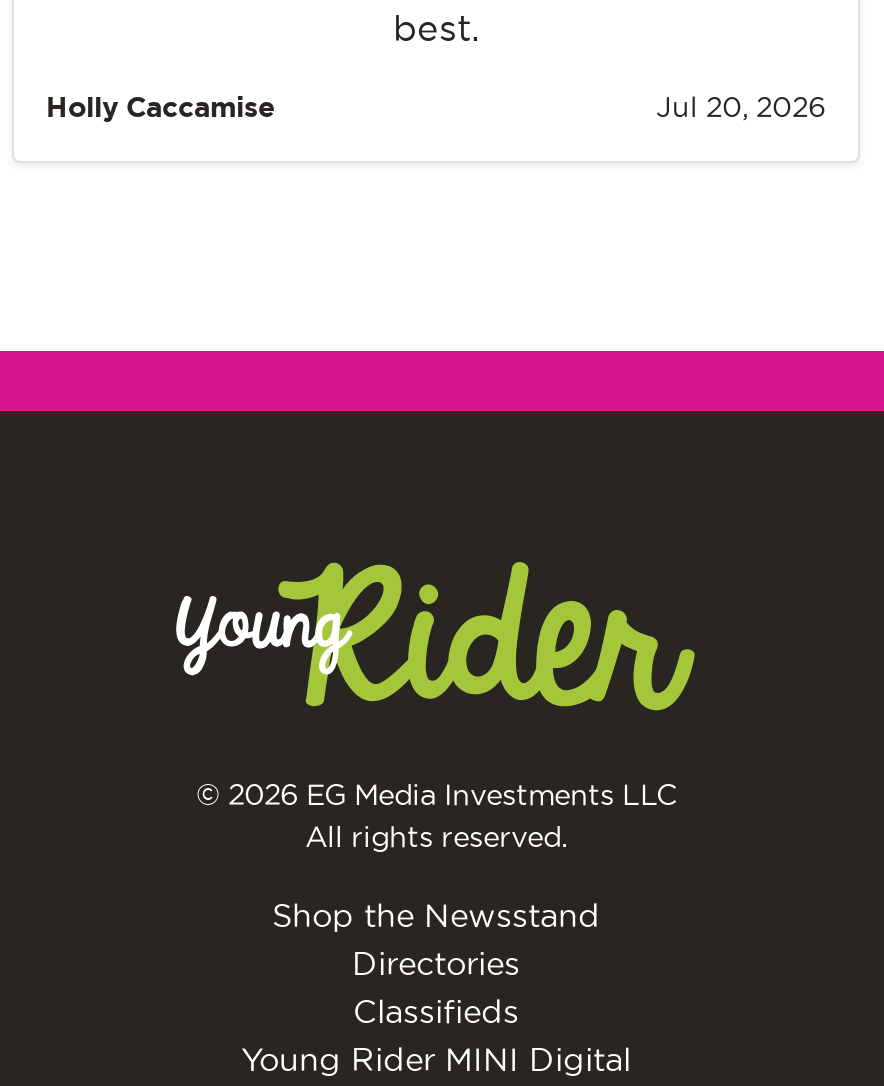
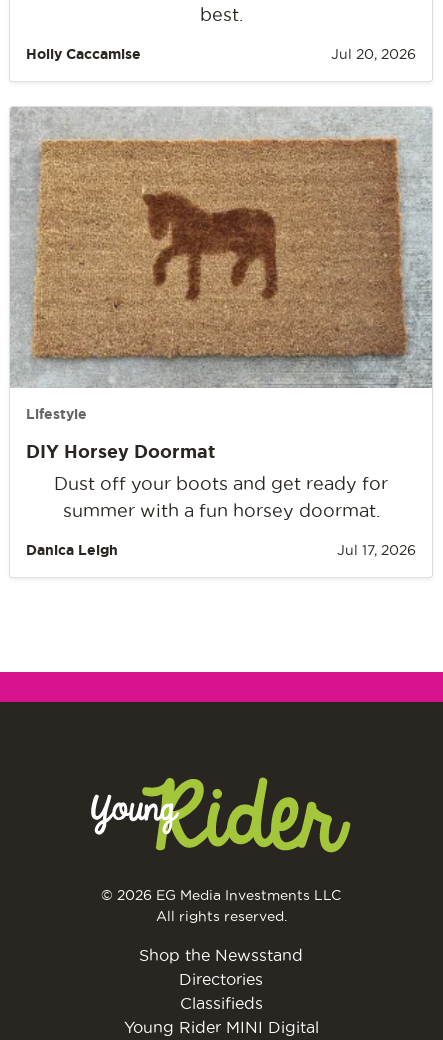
none -> [10,106,433,558] [image] | Lifestyle | DIY Horsey Doormat | Dust off your boots and get ready for | summer with a fun horsey doormat. | Danica Leigh | Jul 17, 2026

